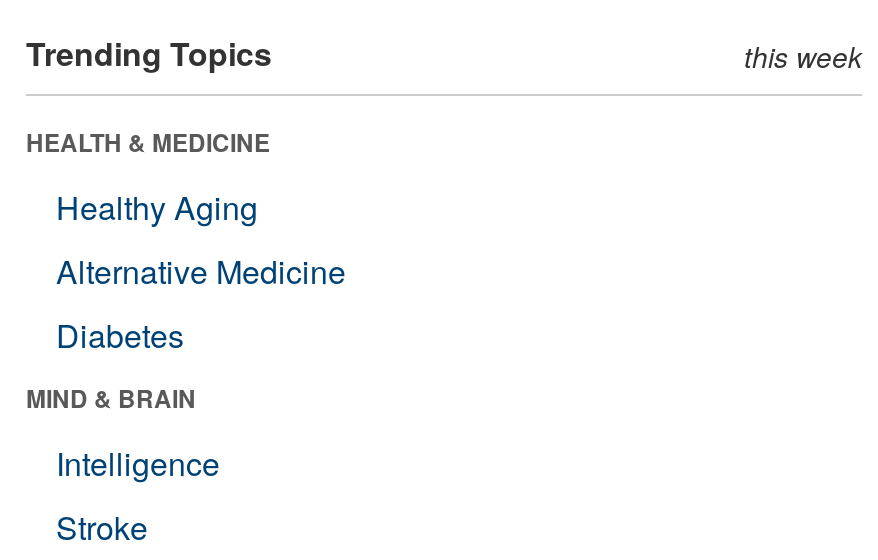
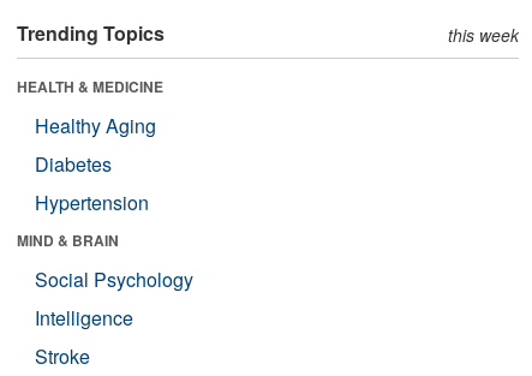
[56,248,346,294] Alternative Medicine -> none
moved [56,312,184,358] -> [35,150,112,178]: Diabetes
none -> [35,188,149,216] Hypertension
none -> [35,265,193,293] Social Psychology

